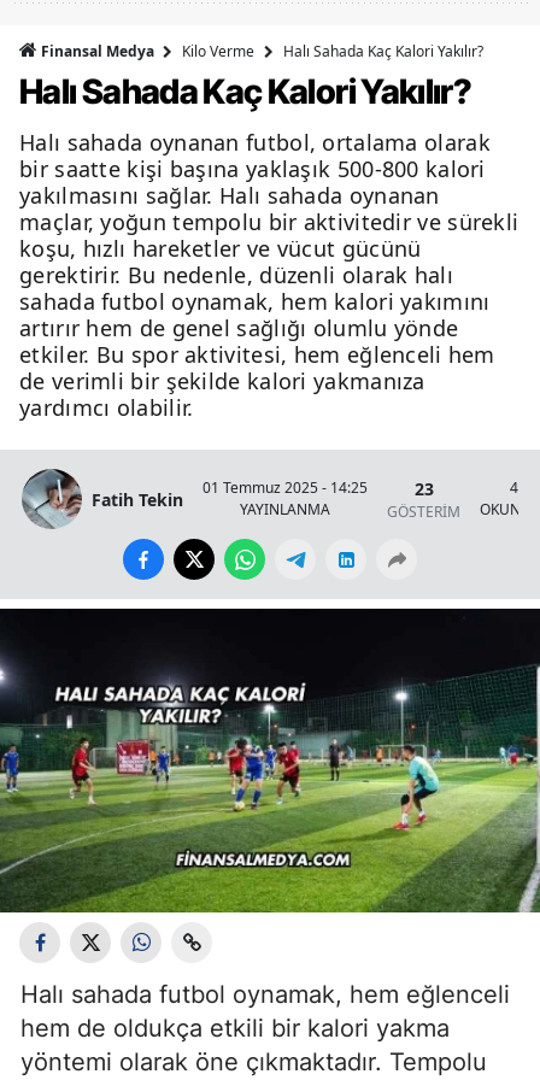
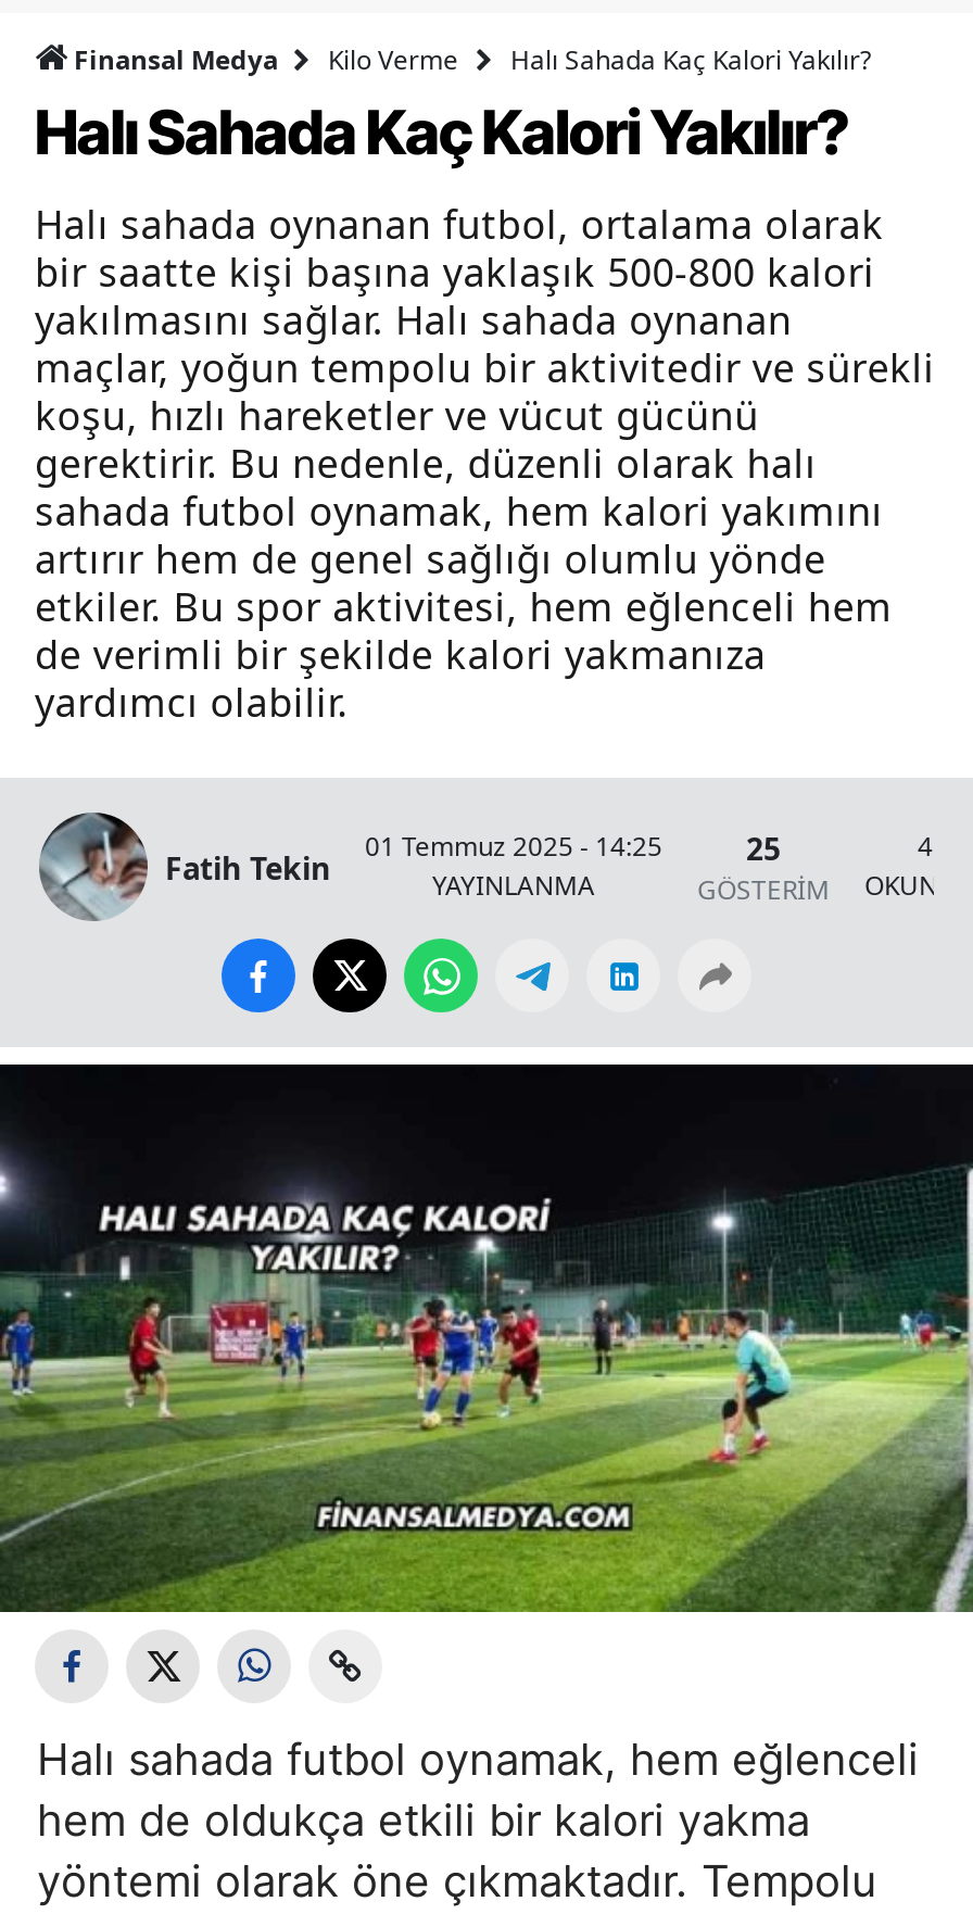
[414,477,433,500] 23 -> [746,827,781,868] 25

